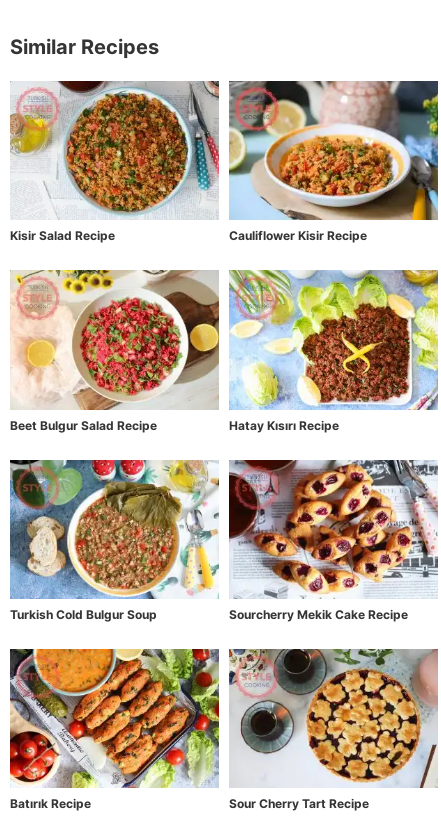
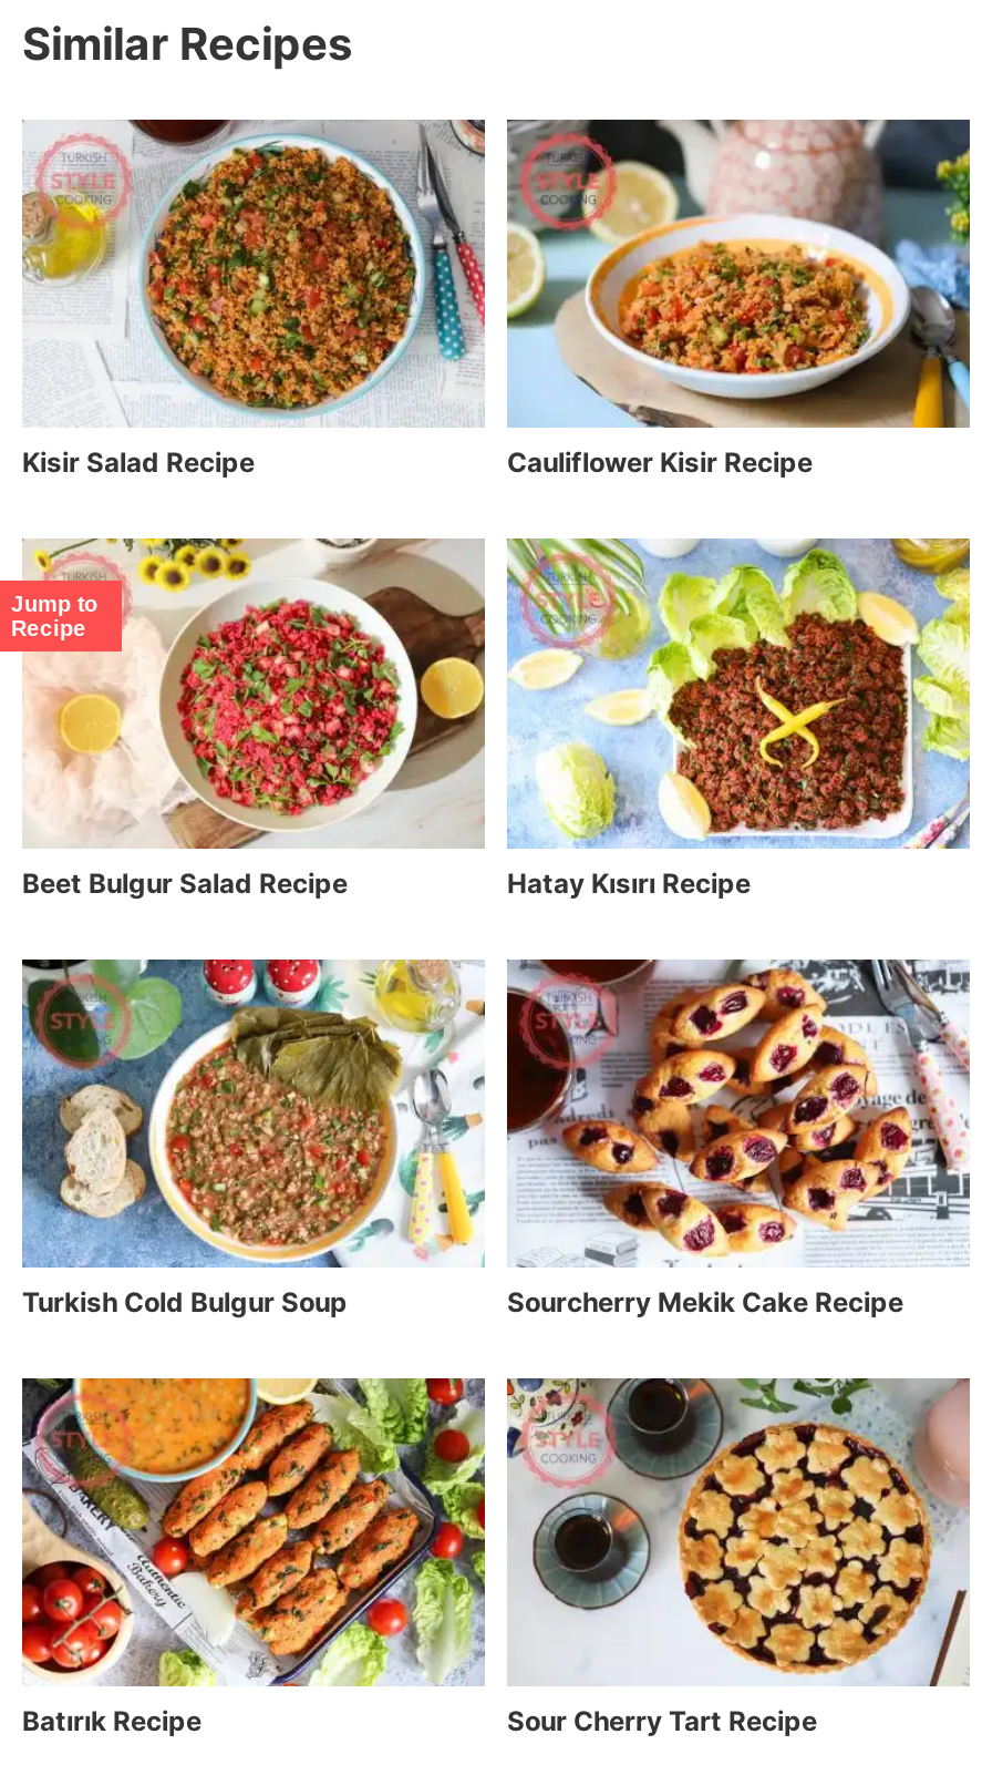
none -> [11,592,97,641] Jump to | Recipe

